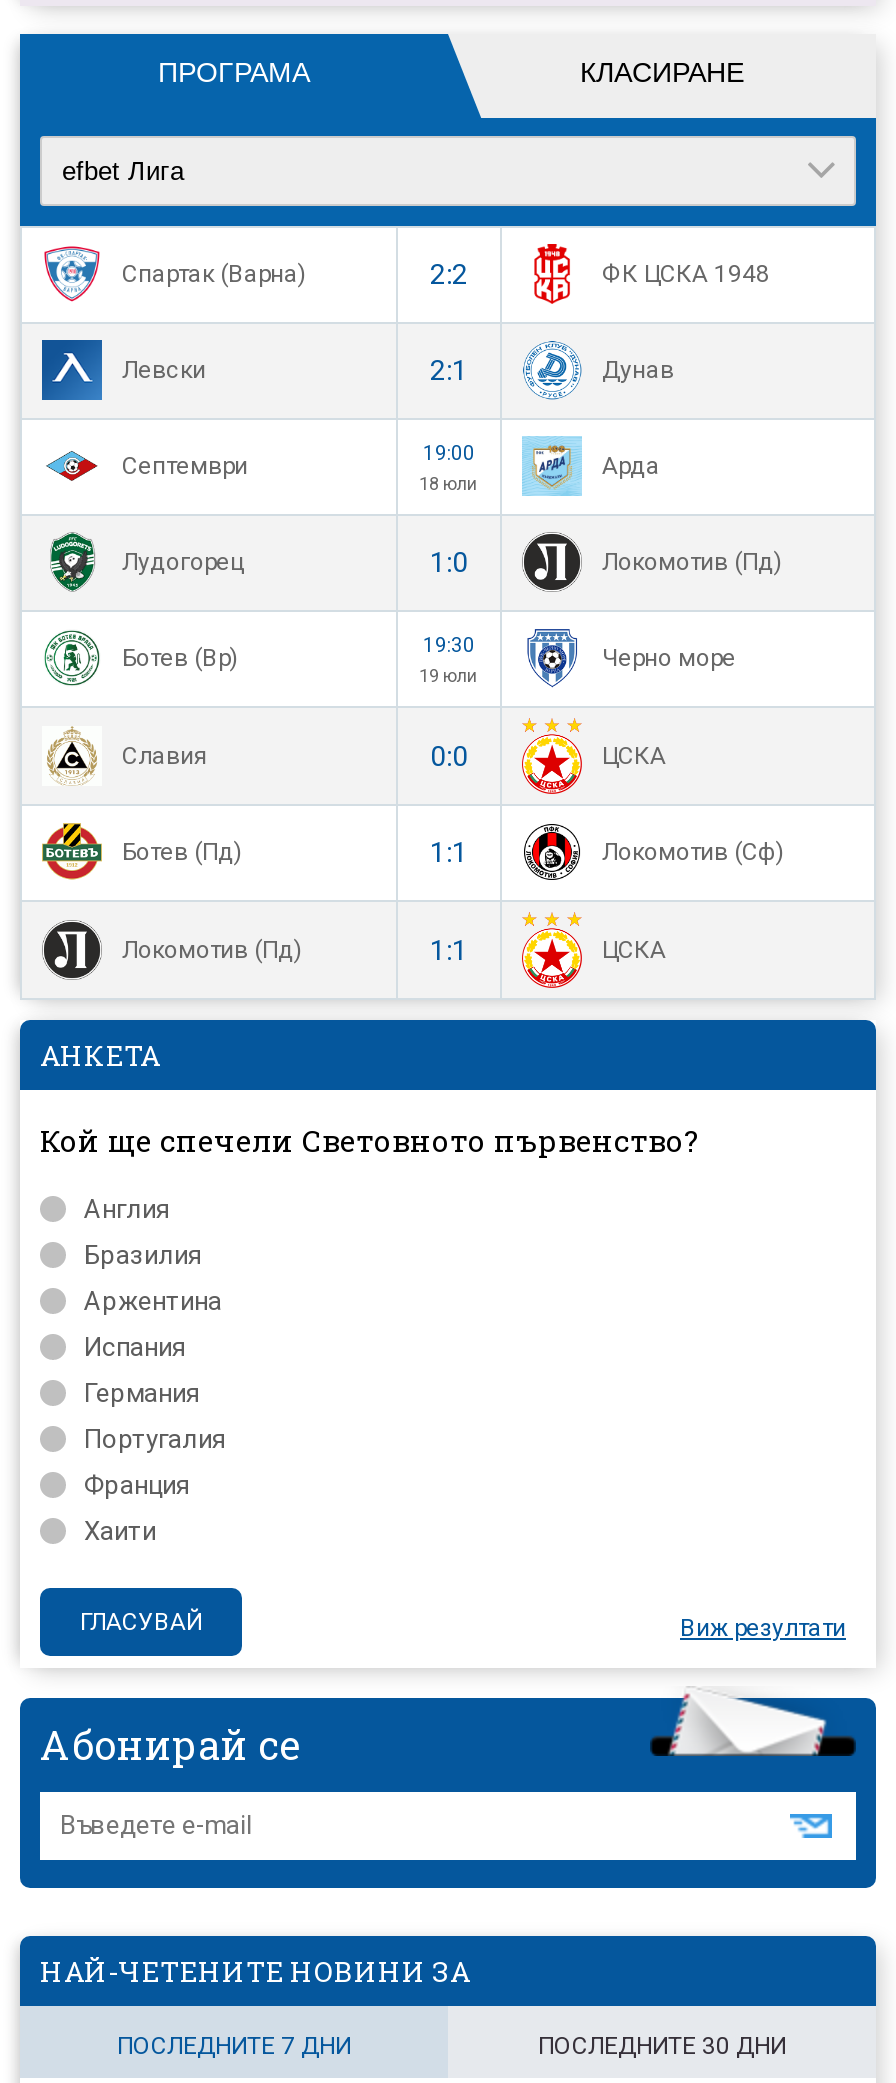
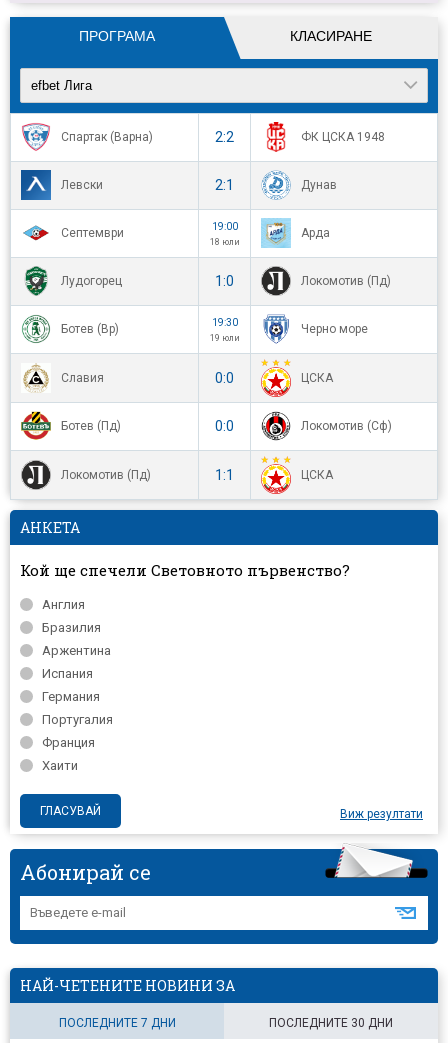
[430,836,468,868] 1:1 -> [215,418,234,434] 0:0

